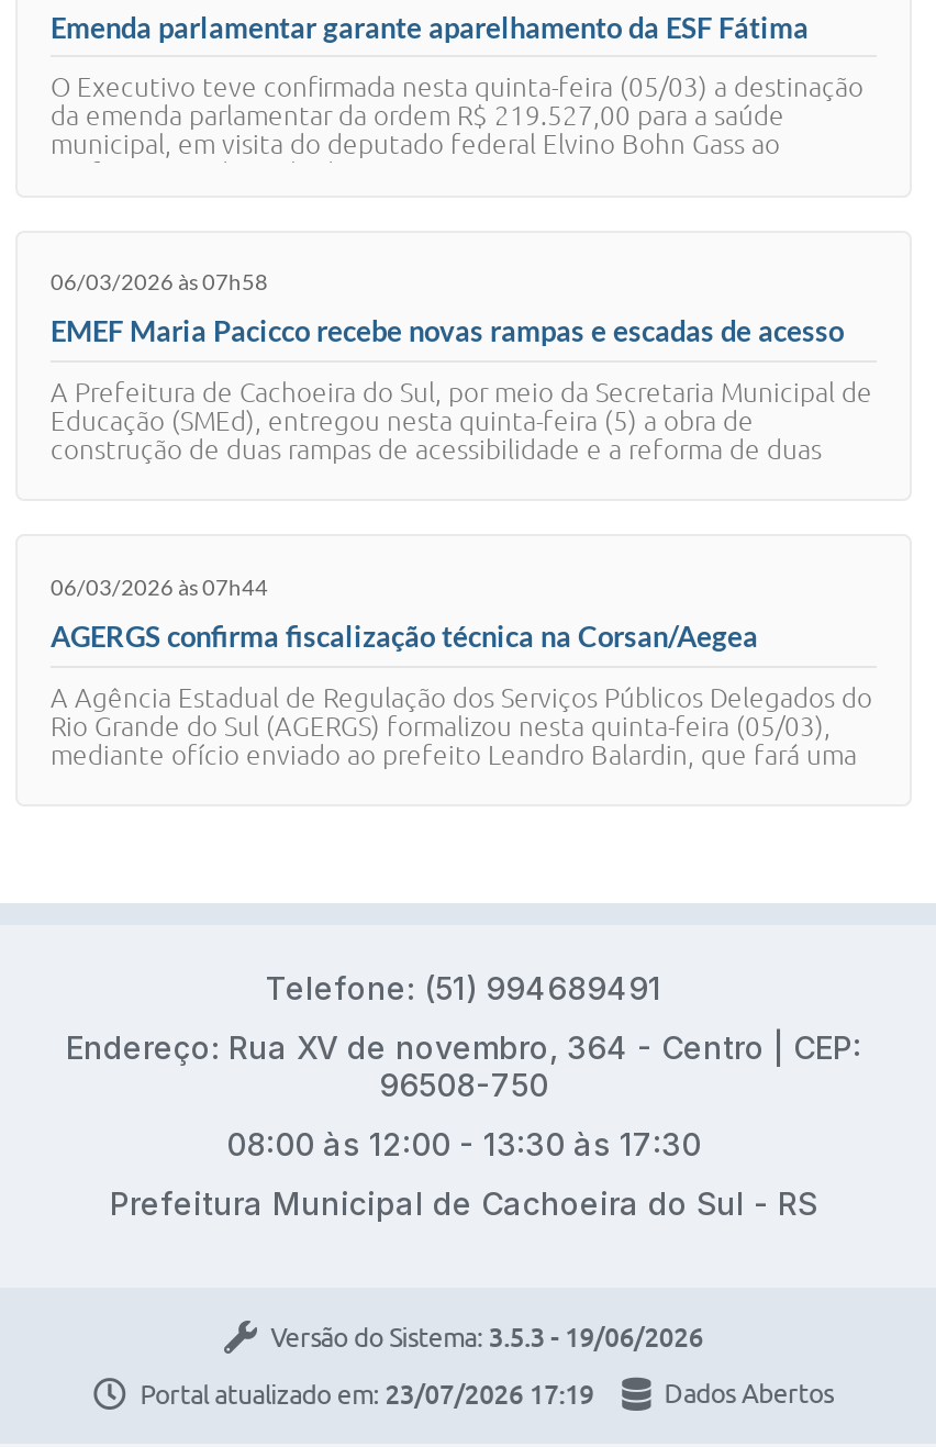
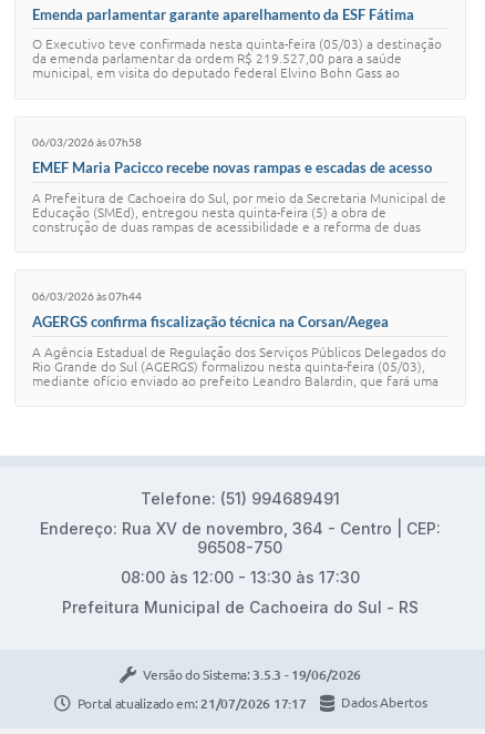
[140,1380,594,1408] Portal atualizado em: 23/07/2026 17:19 -> [77,696,306,710] Portal atualizado em: 21/07/2026 17:17

